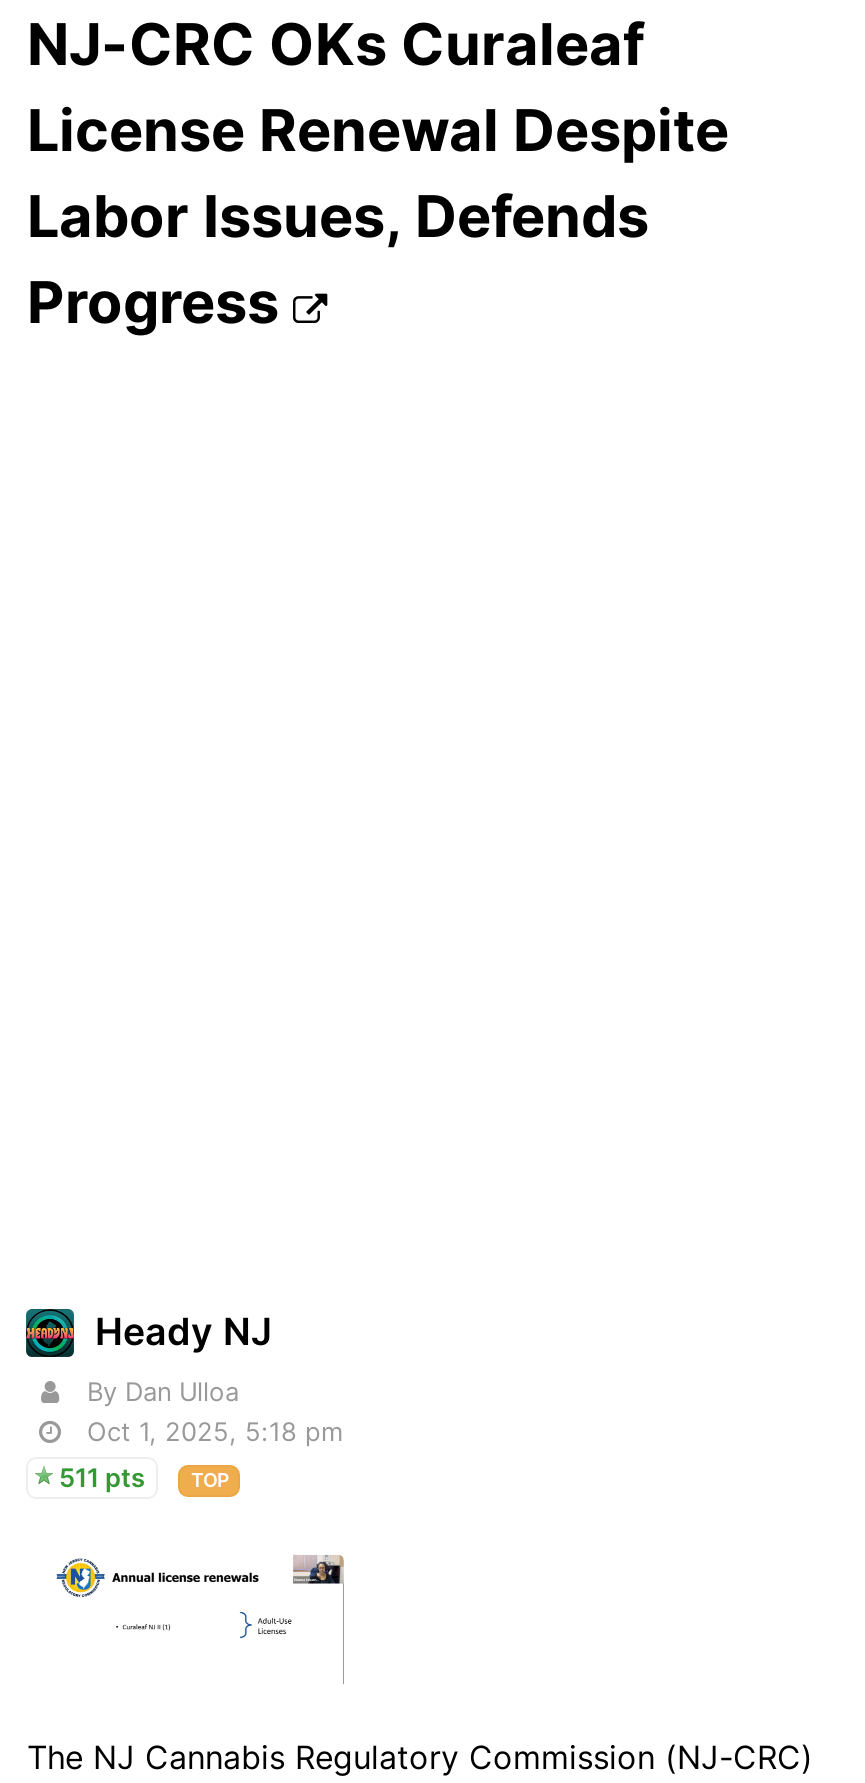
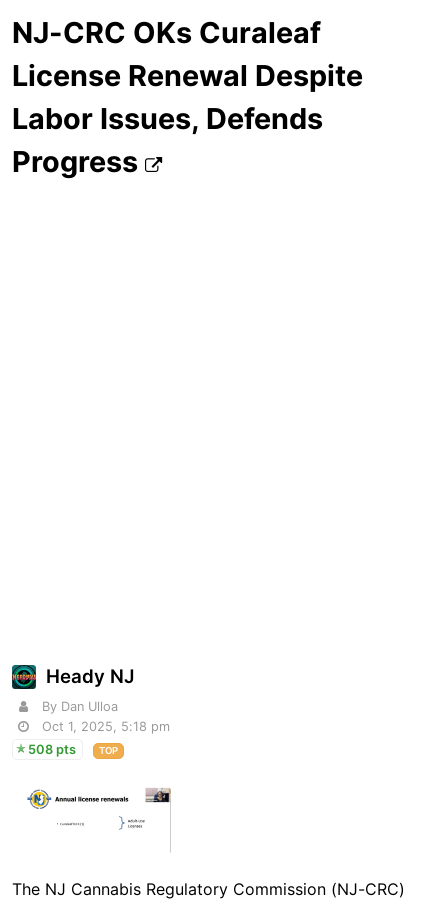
[59,1463,145,1493] 511 pts -> [28,742,76,757] 508 pts

